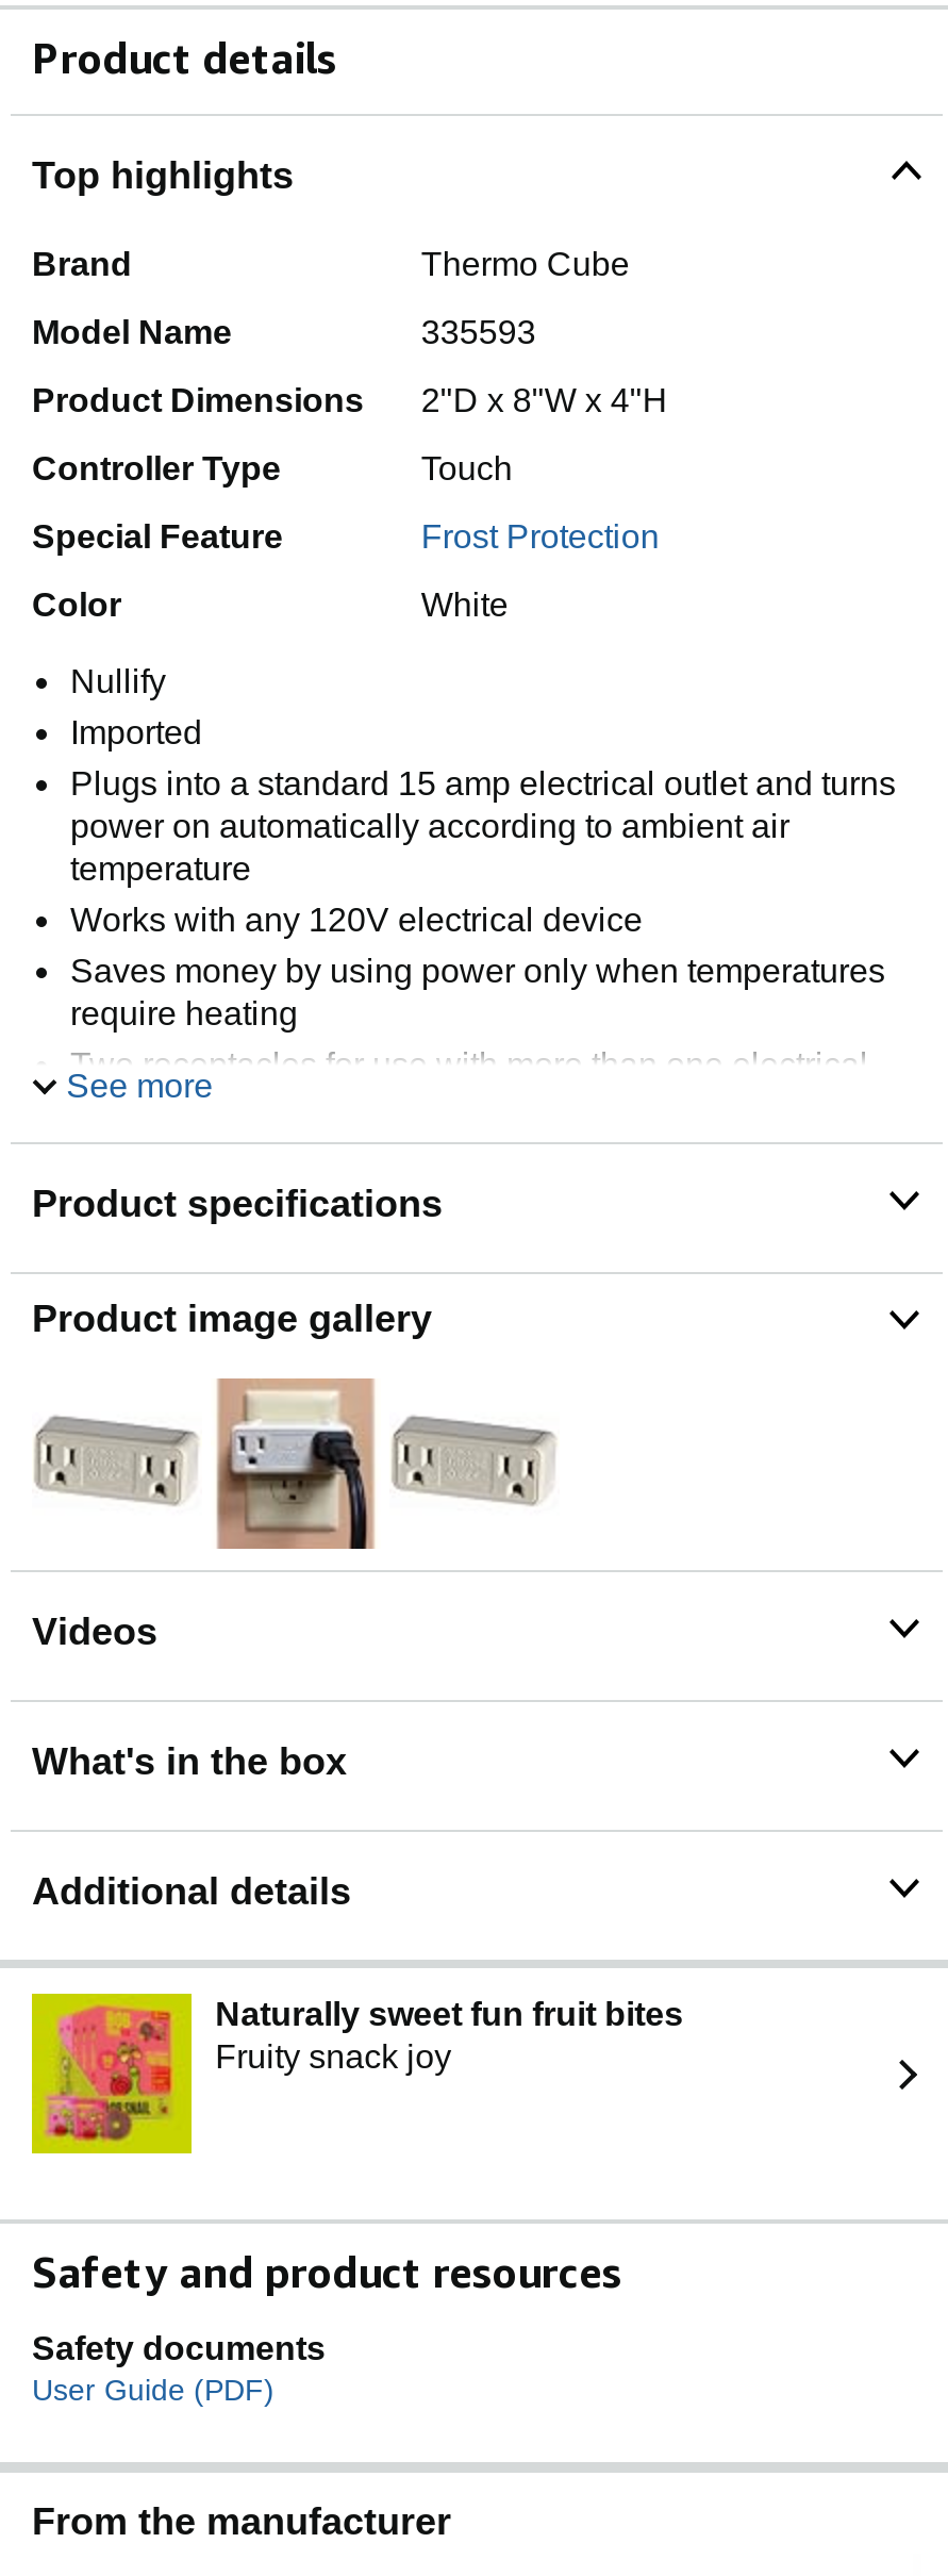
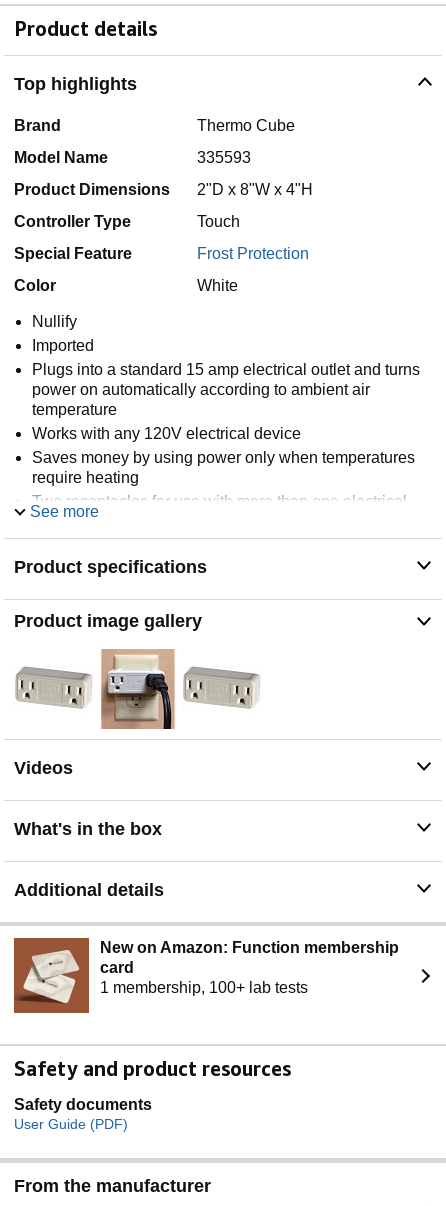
[30,1992,683,2156] [image] | Naturally sweet fun fruit bites | Fruity snack joy -> [13,937,399,1014] [image] | New on Amazon: Function membership | card | 1 membership, 100+ lab tests

